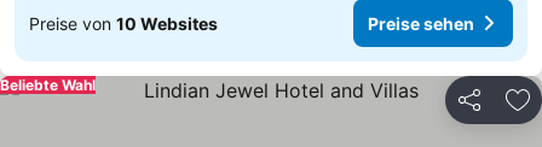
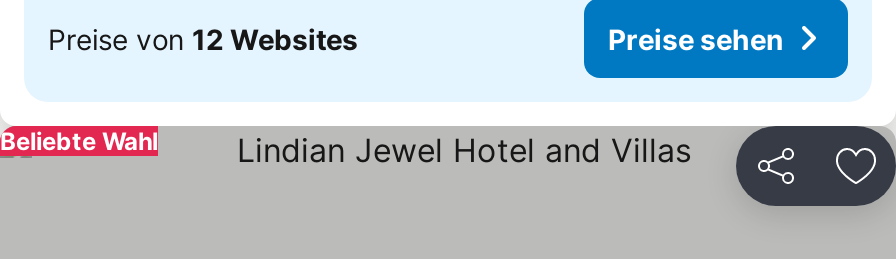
[29,13,218,33] Preise von 10 Websites -> [48,21,358,55] Preise von 12 Websites

